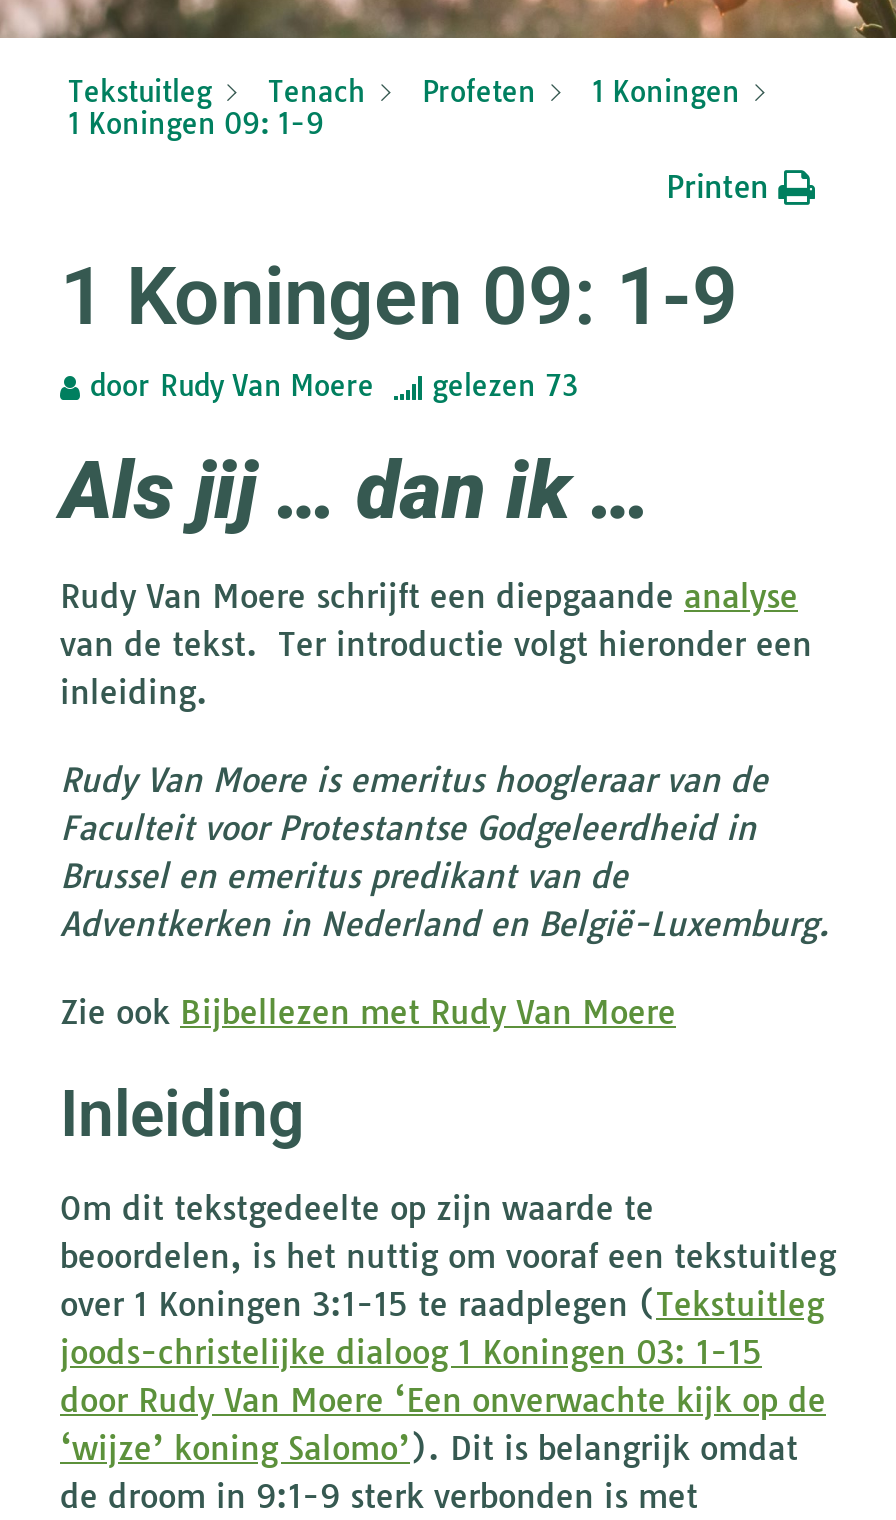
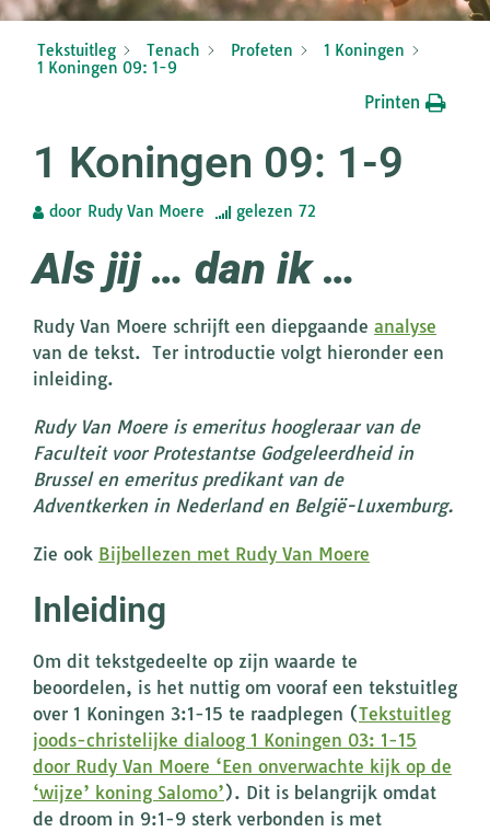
[90,369,578,405] door Rudy Van Moere gelezen 73 -> [49,202,316,222] door Rudy Van Moere gelezen 72

